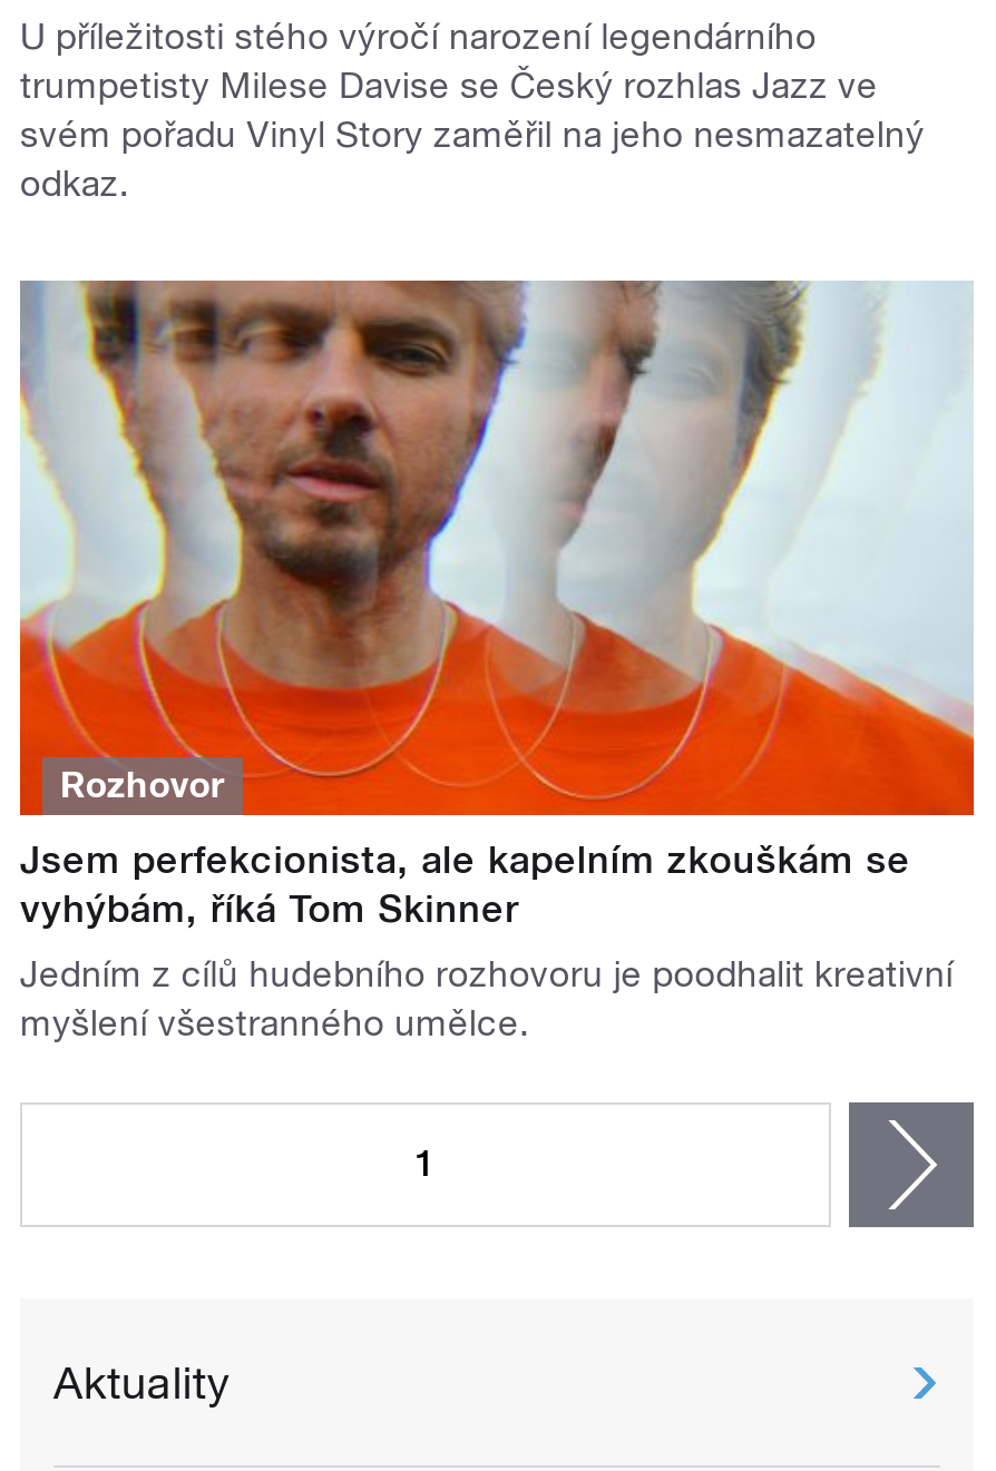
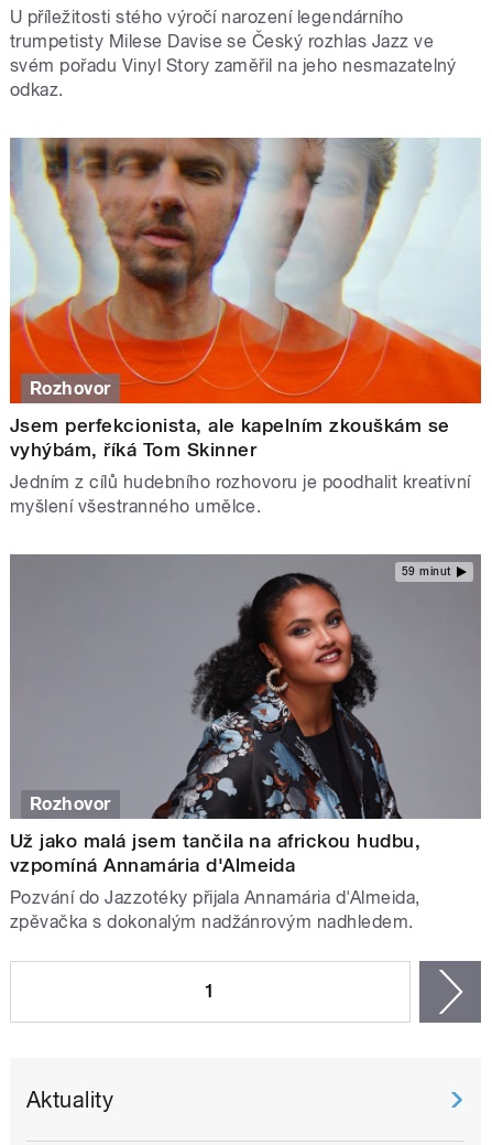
none -> [10,554,481,820] [image] | 59 minut
none -> [10,793,421,932] Rozhovor | Už jako malá jsem tančila na africkou hudbu, | vzpomíná Annamária d'Almeida | Pozvání do Jazzotéky přijala Annamária d'Almeida, | zpěvačka s dokonalým nadžánrovým nadhledem.

